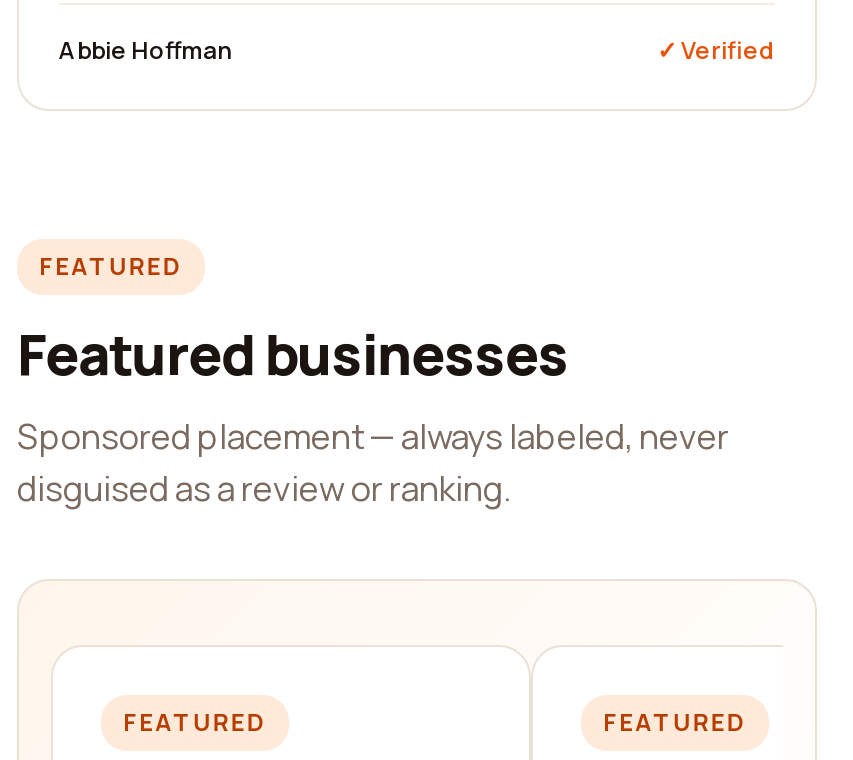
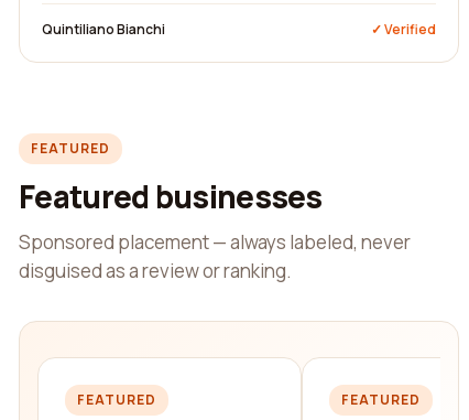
[59,33,233,67] Abbie Hoffman -> [42,20,165,39] Quintiliano Bianchi

